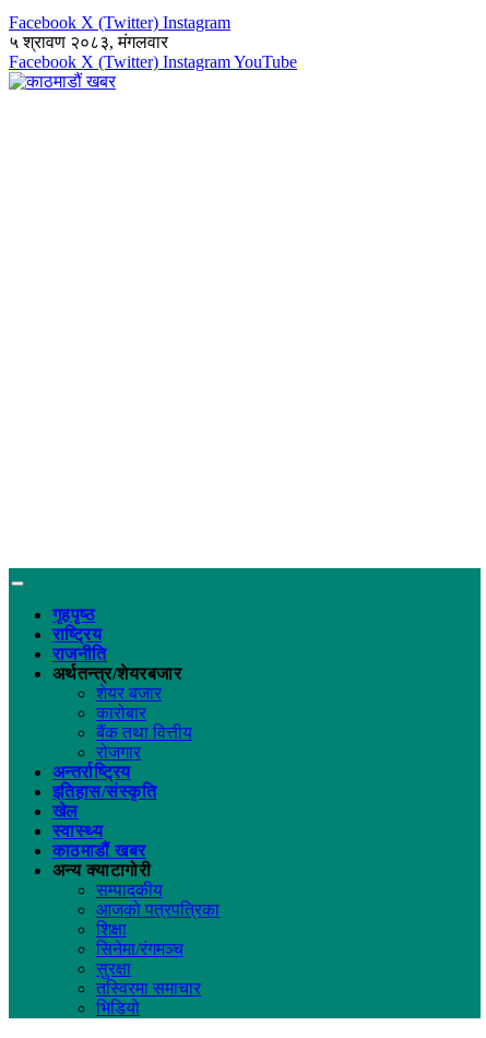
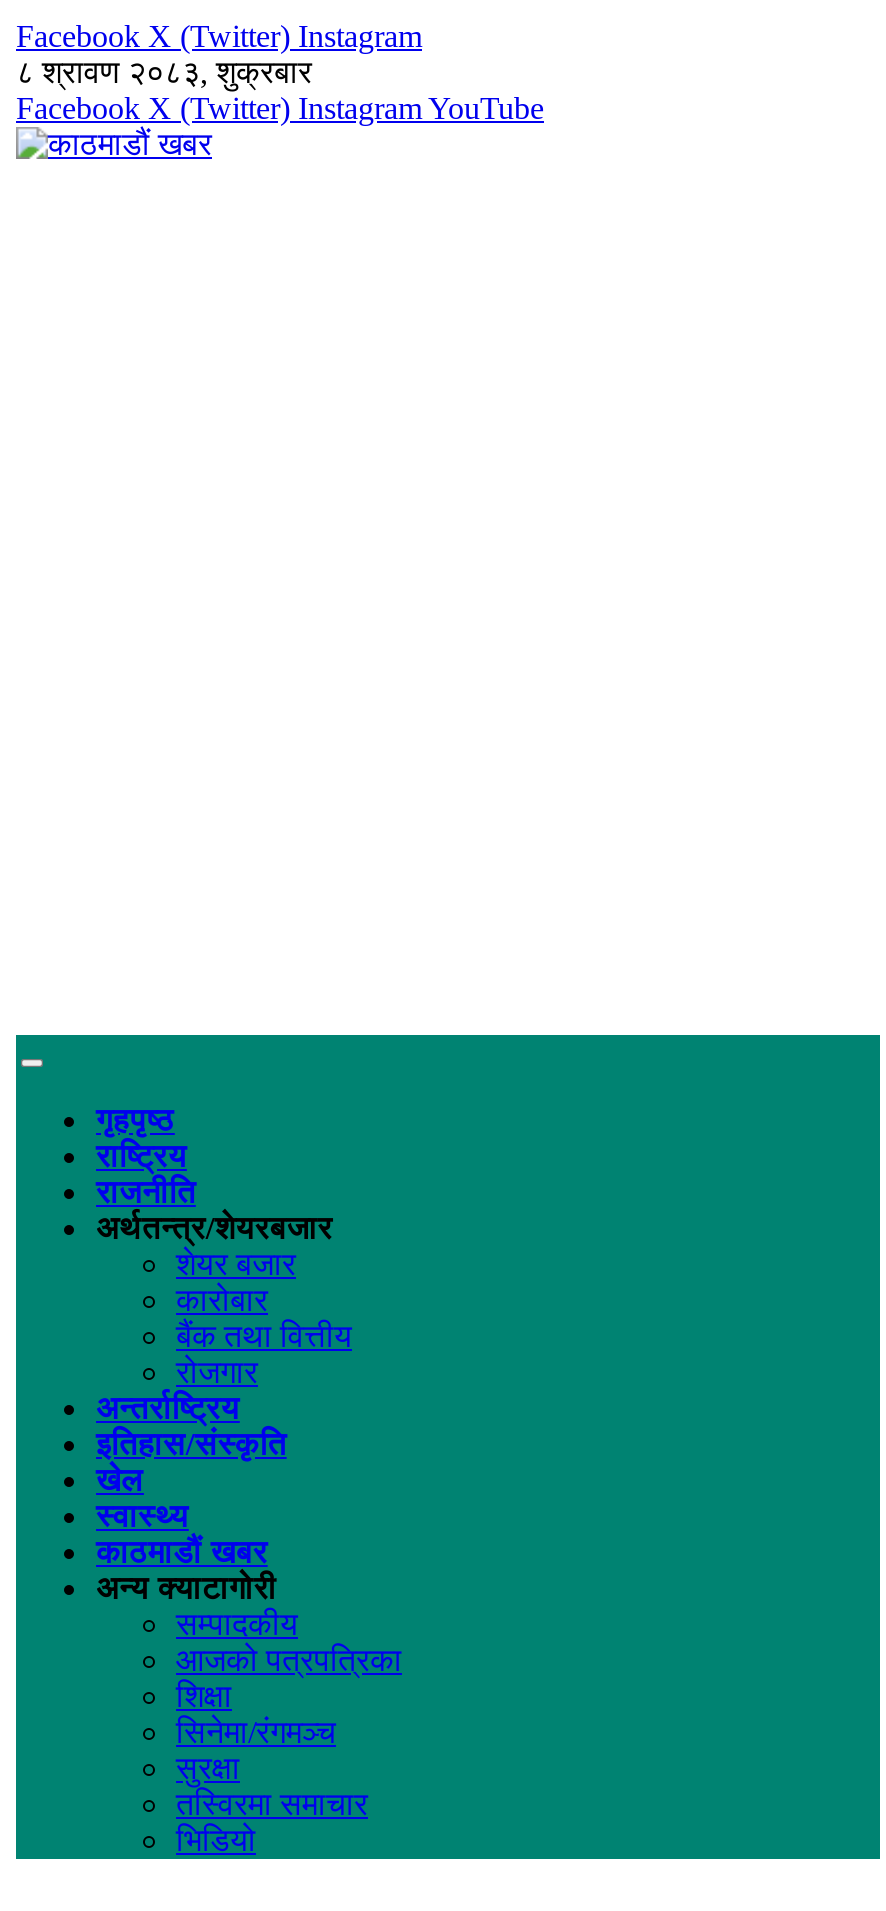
[9,33,168,51] ५ श्रावण २०८३, मंगलवार -> [16,55,312,89] ८ श्रावण २०८३, शुक्रबार

